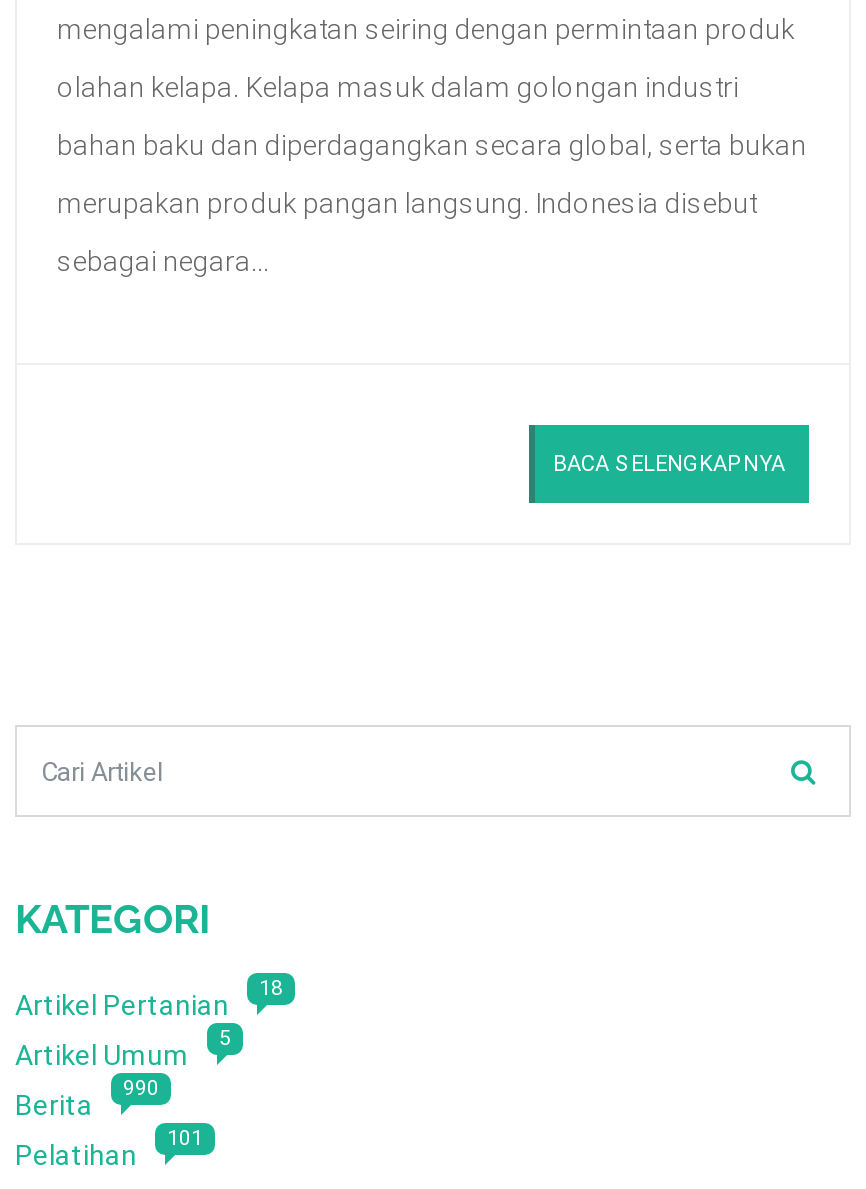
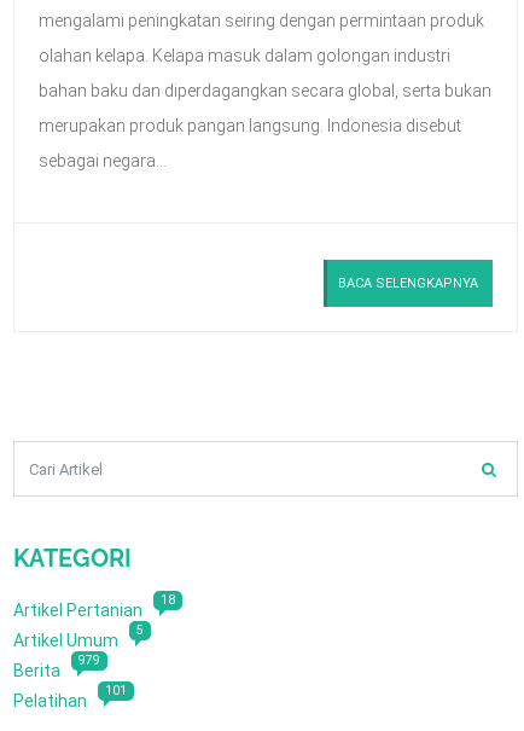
[123,1075,159,1101] 990 -> [78,652,100,668] 979

